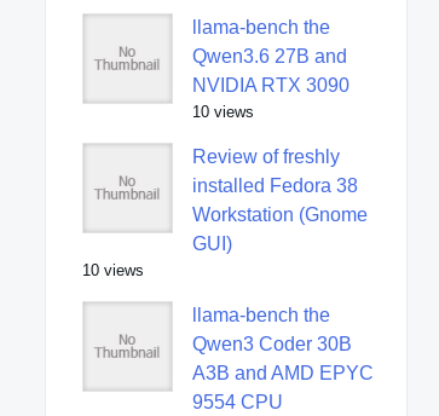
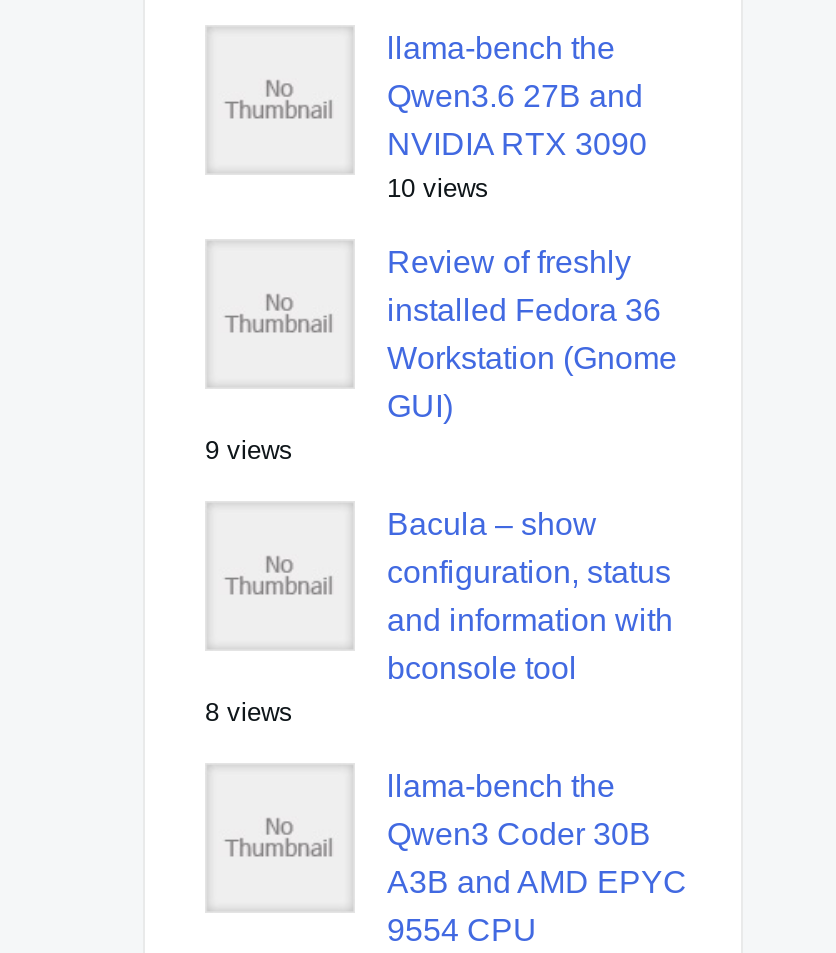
[192,175,358,196] installed Fedora 38 -> [387,293,661,327] installed Fedora 36
[82,261,144,279] 10 views -> [205,435,673,727] 9 views | Bacula – show | configuration, status | and information with | bconsole tool | 8 views

